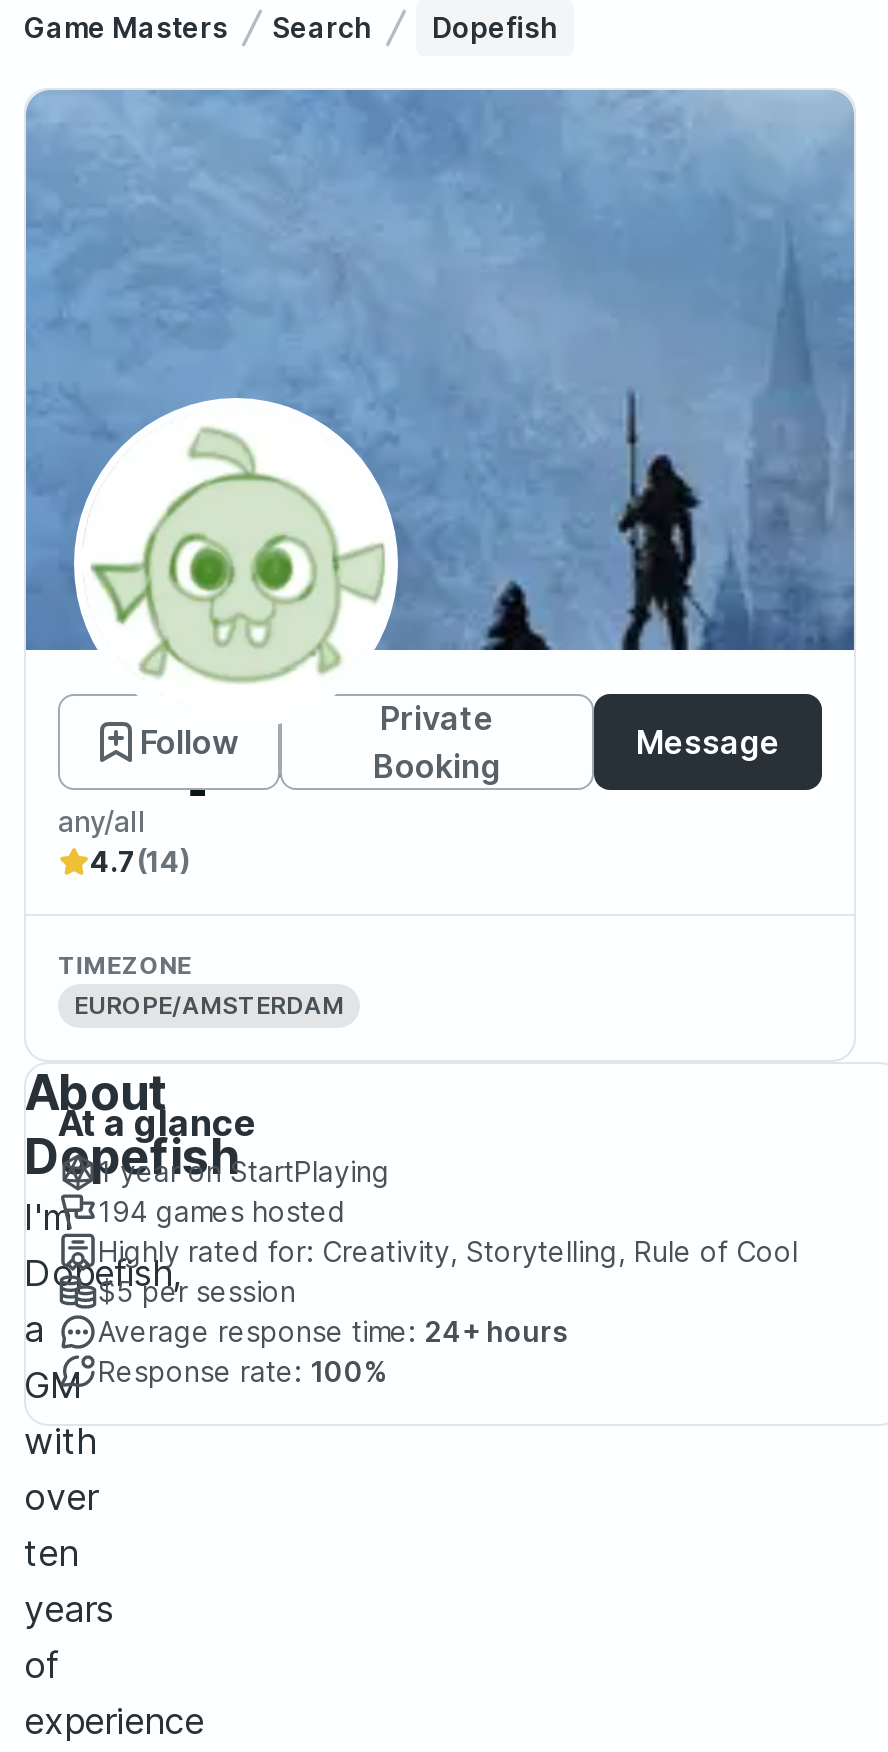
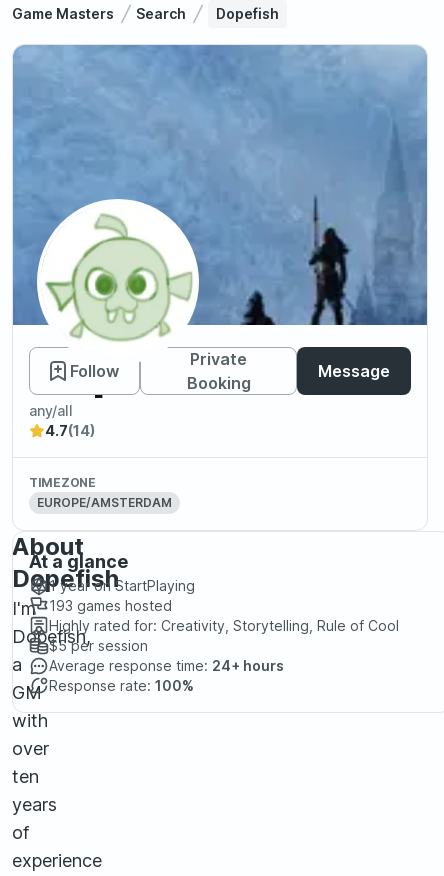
[98,1194,346,1228] 194 games hosted -> [49,597,172,614] 193 games hosted

